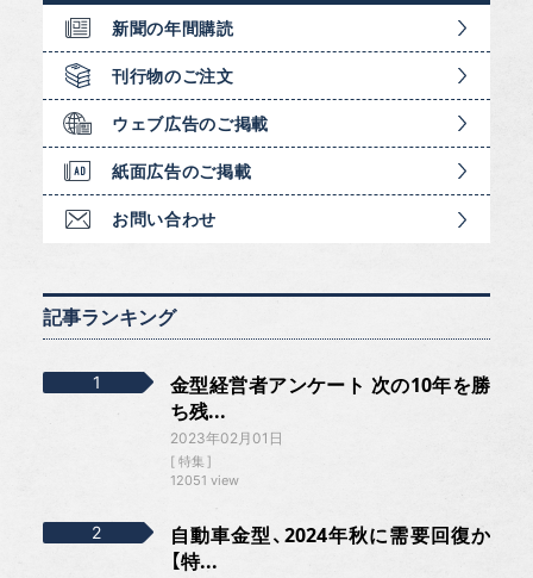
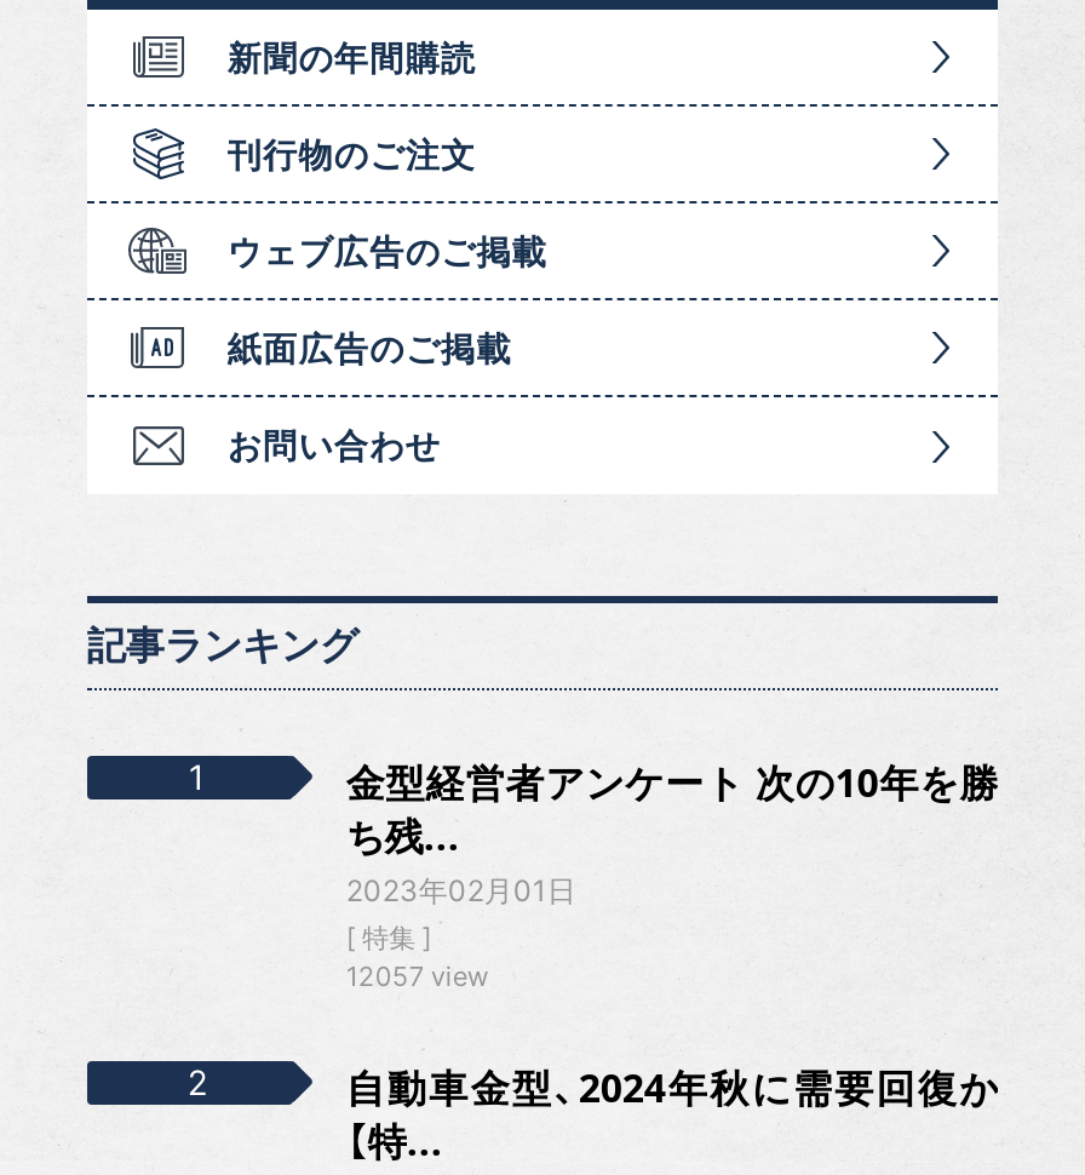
[170,472,239,489] 12051 view -> [346,960,489,994] 12057 view

